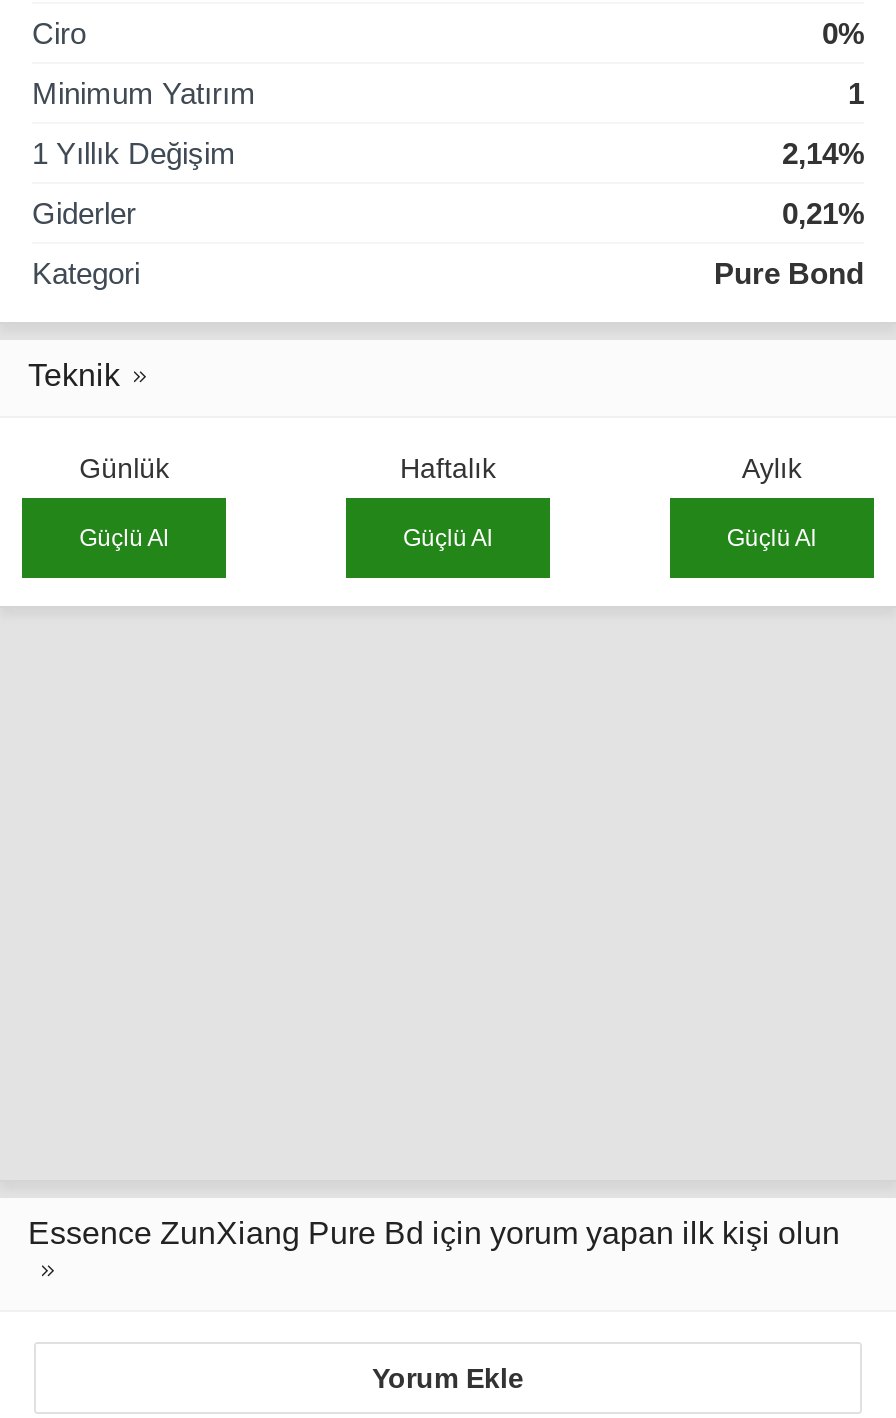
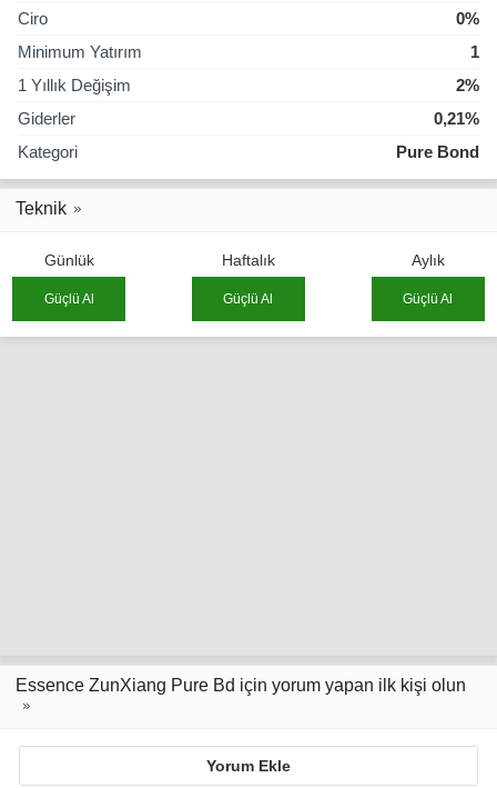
[782,136,864,170] 2,14% -> [456,76,479,95] 2%

